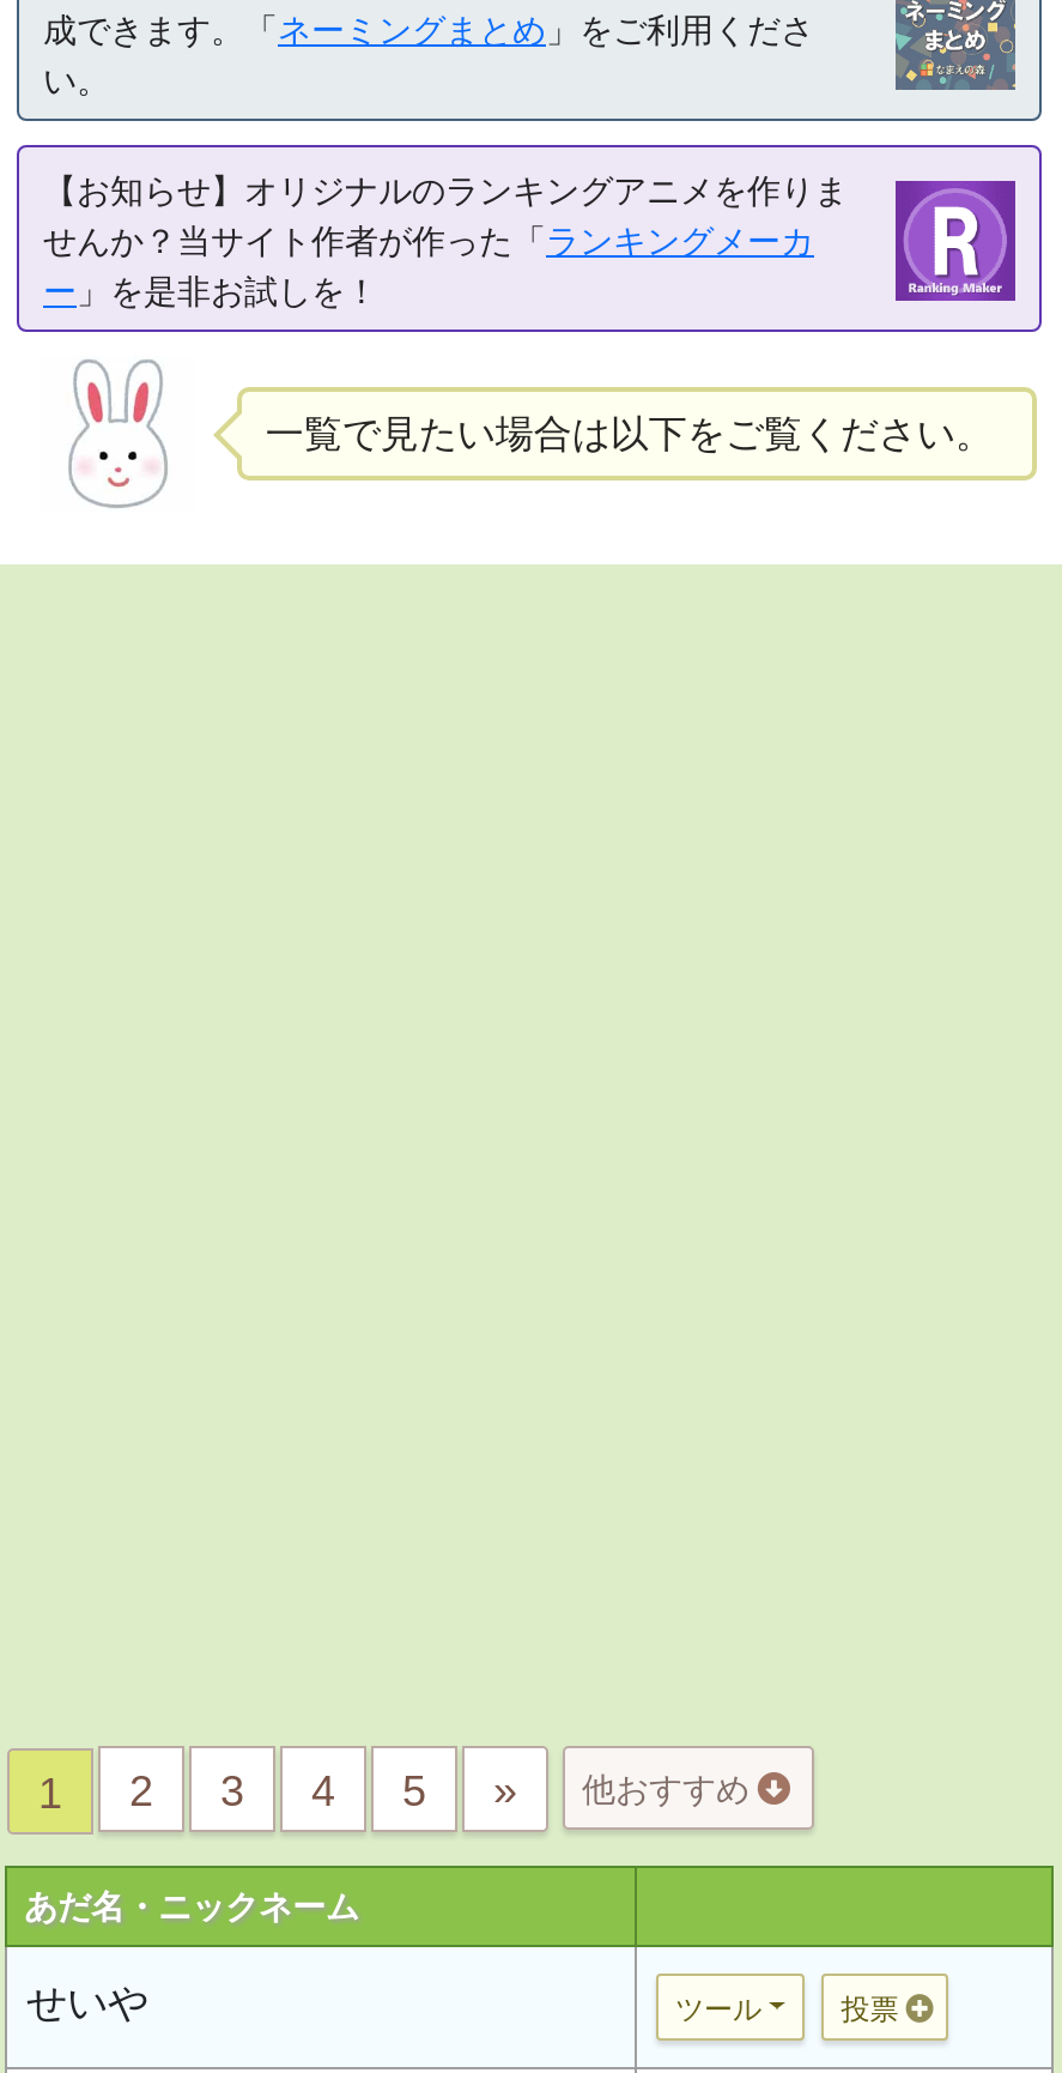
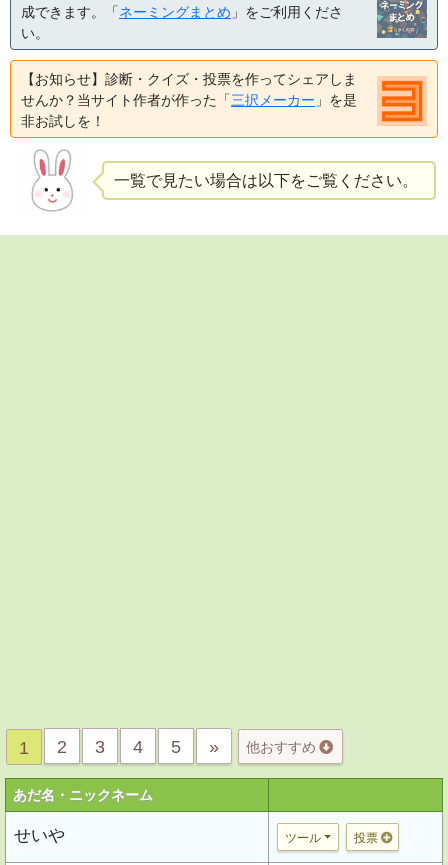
[14,141,1044,336] [image] | 【お知らせ】オリジナルのランキングアニメを作りま | せんか？当サイト作者が作った「ランキングメーカ | ー」を是非お試しを！ -> [9,59,439,139] [image] | 【お知らせ】診断・クイズ・投票を作ってシェアしま | せんか？当サイト作者が作った「三択メーカー」を是 | 非お試しを！

